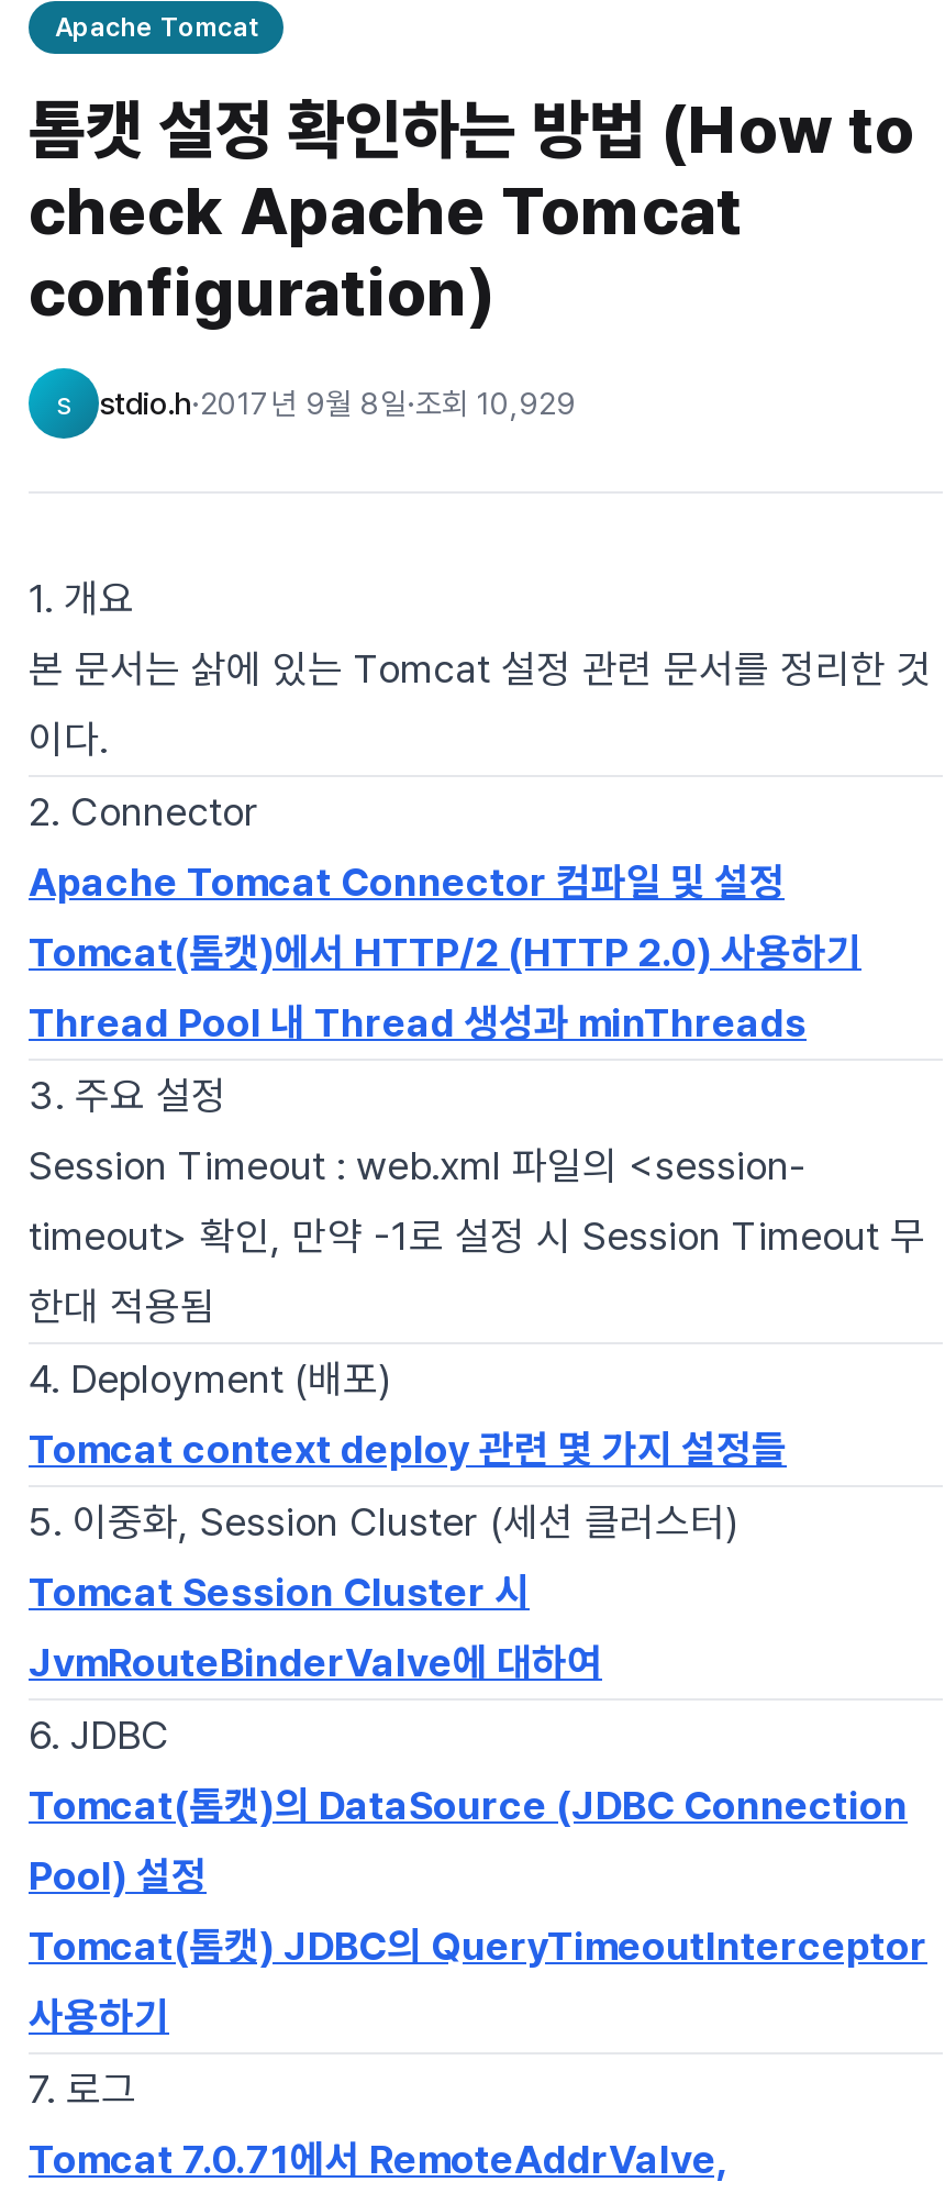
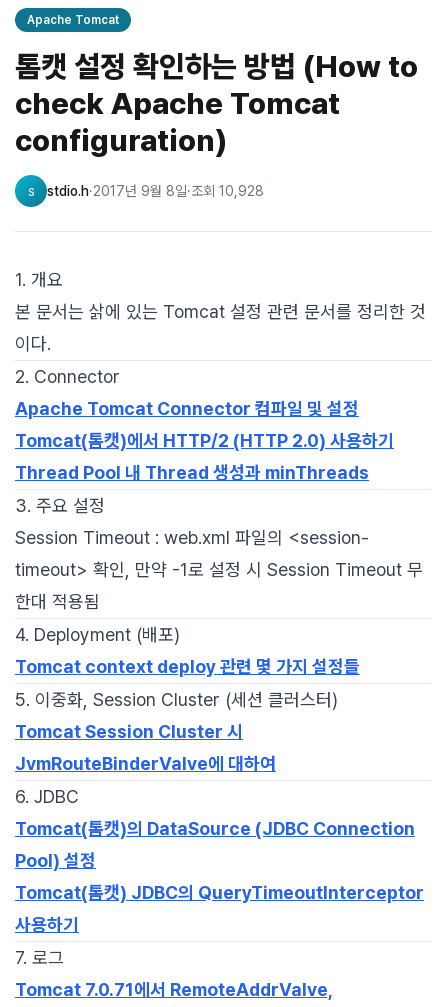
[99,386,576,421] stdio.h·2017년 9월 8일·조회 10,929 -> [47,183,264,199] stdio.h·2017년 9월 8일·조회 10,928

